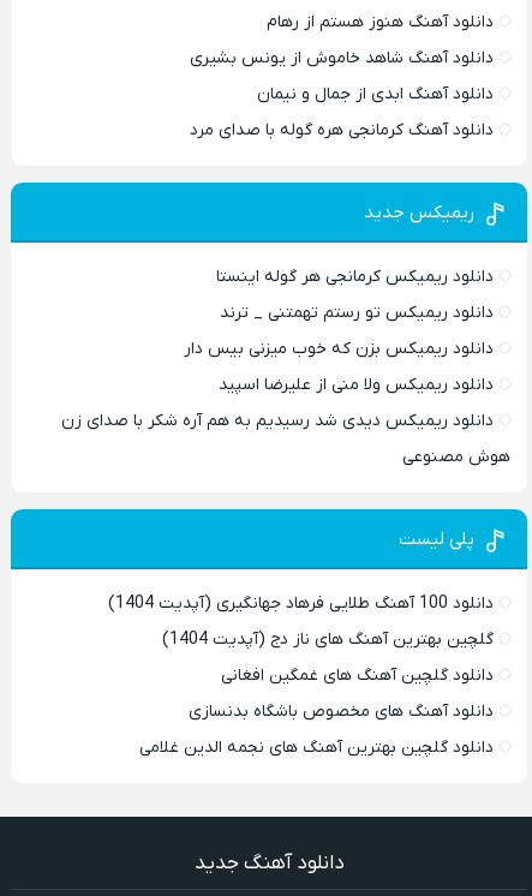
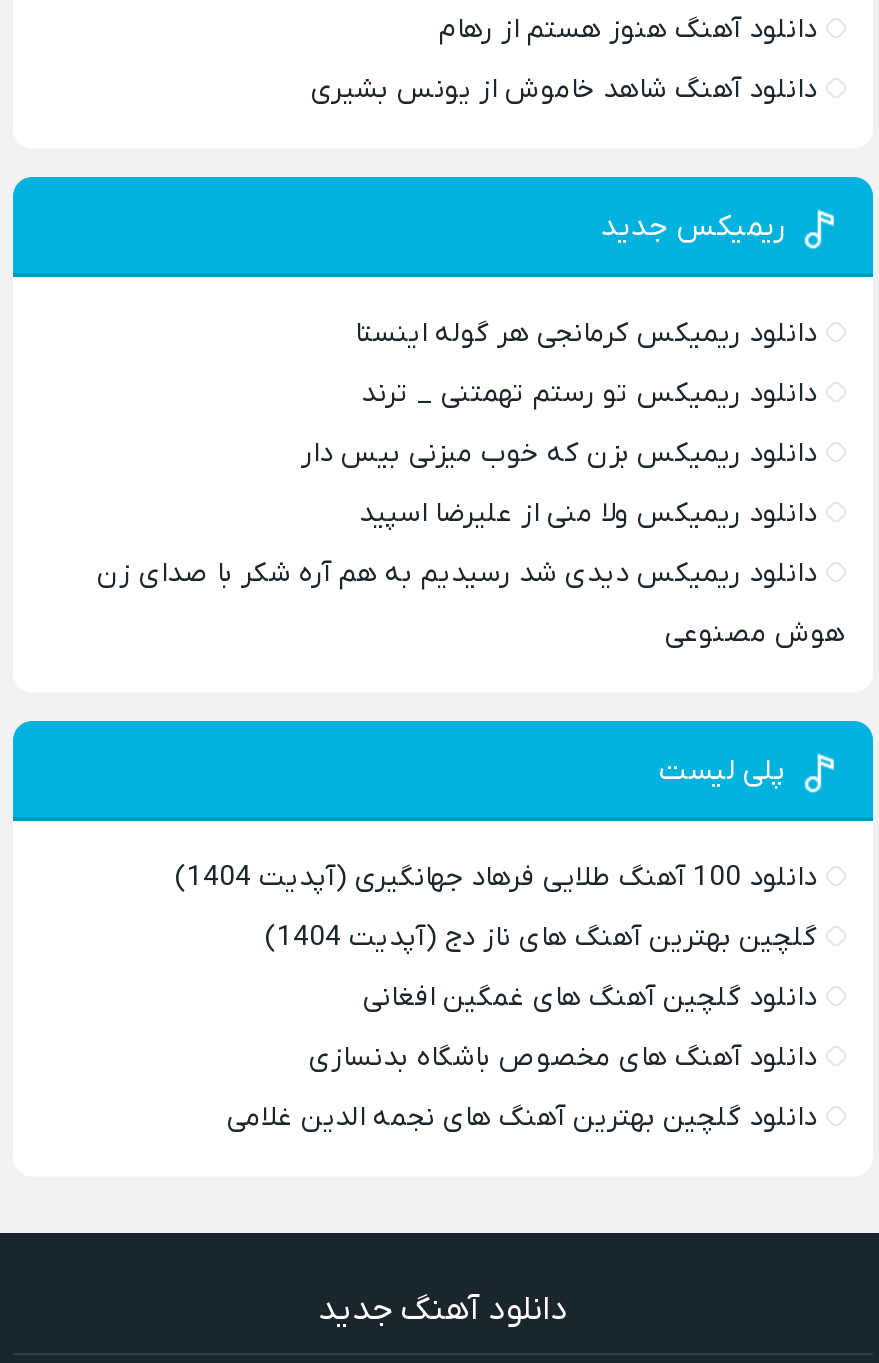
[190,83,494,142] دانلود آهنگ ابدی از جمال و نیمان | دانلود آهنگ کرمانجی هره گوله با صدای مرد -> none

